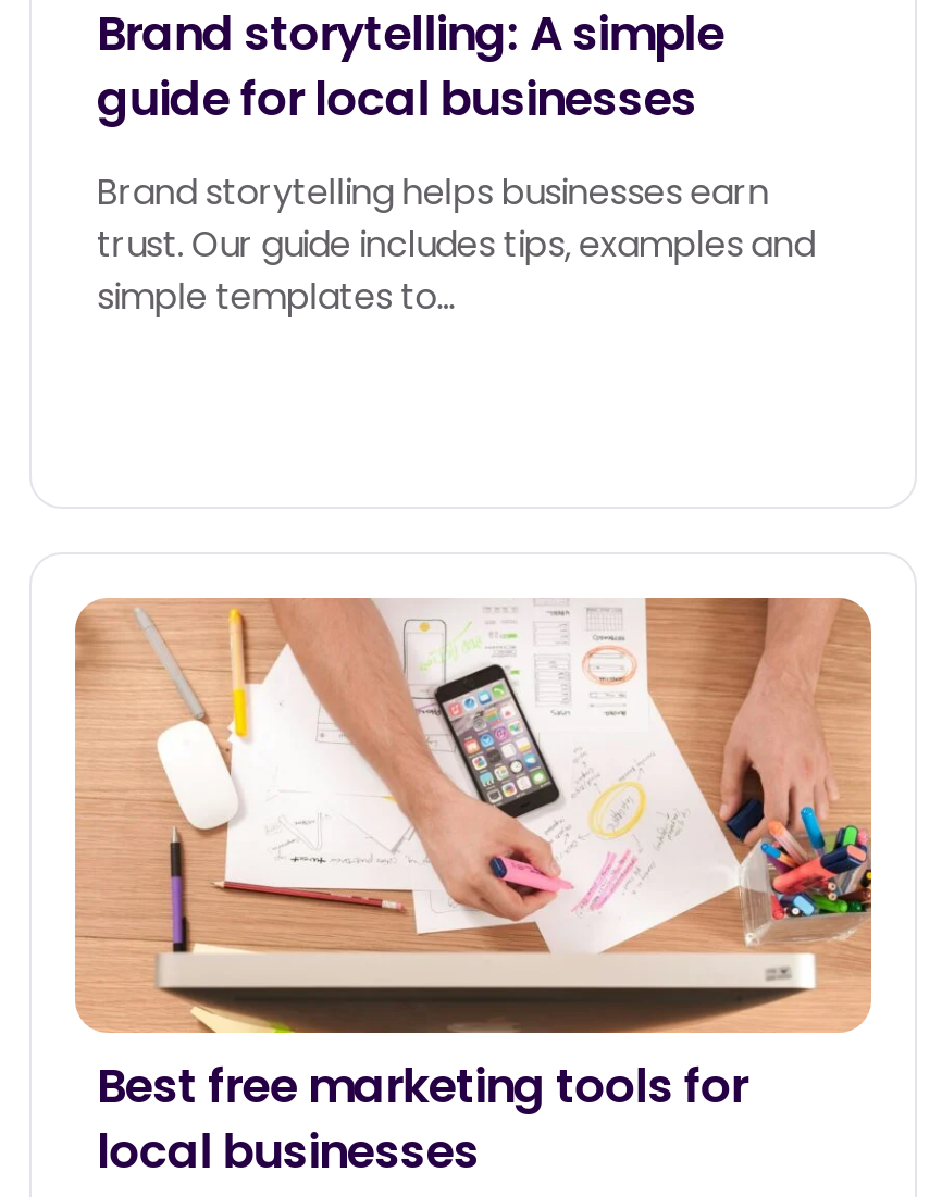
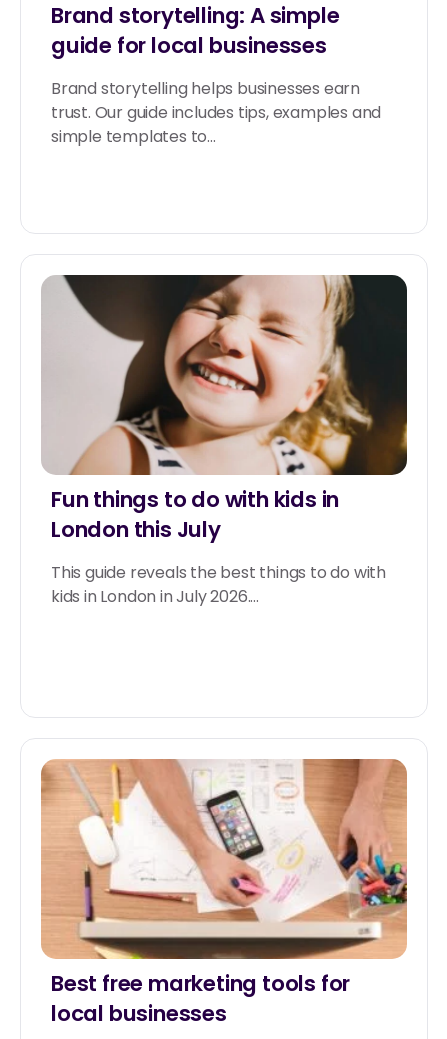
none -> [41,274,408,608] [image] | Fun things to do with kids in | London this July | This guide reveals the best things to do with | kids in London in July 2026....

